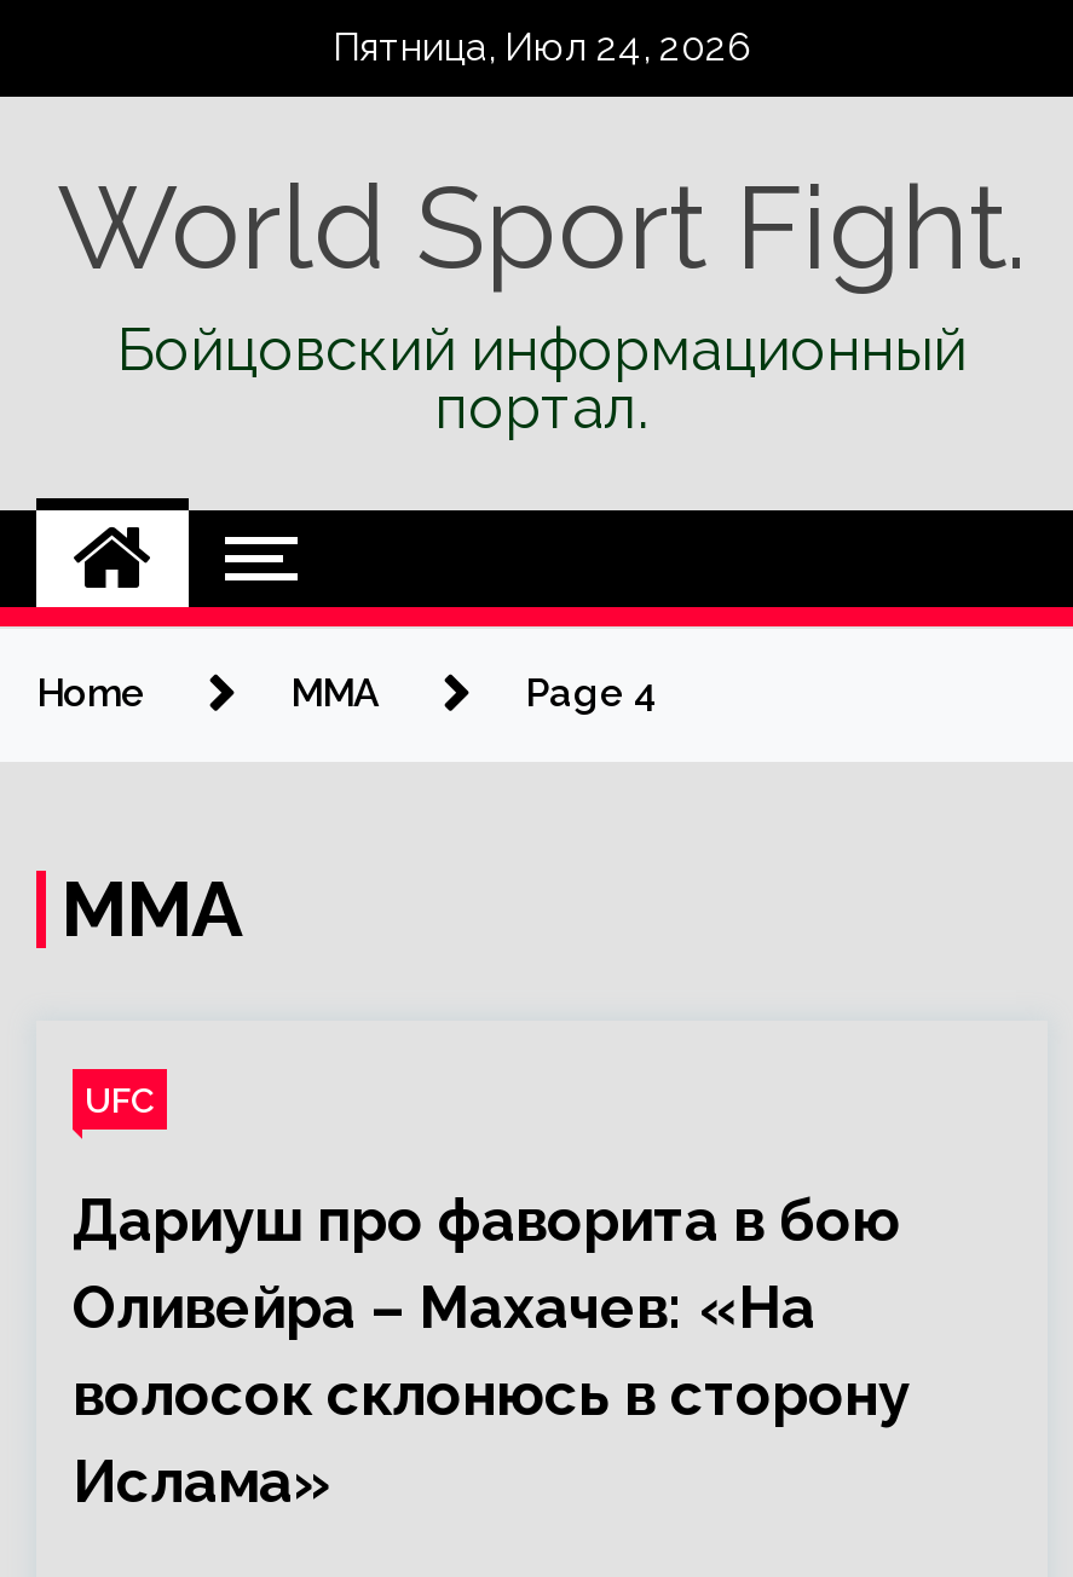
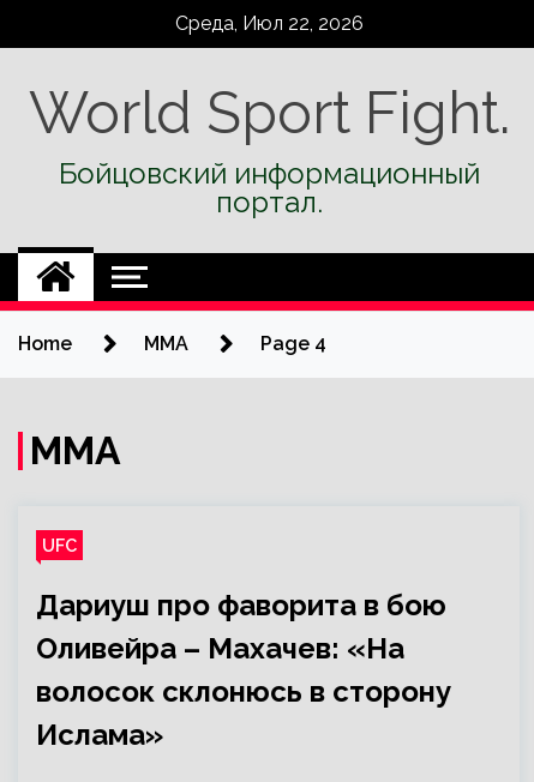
[333,24,751,70] Пятница, Июл 24, 2026 -> [175,12,363,35] Среда, Июл 22, 2026

